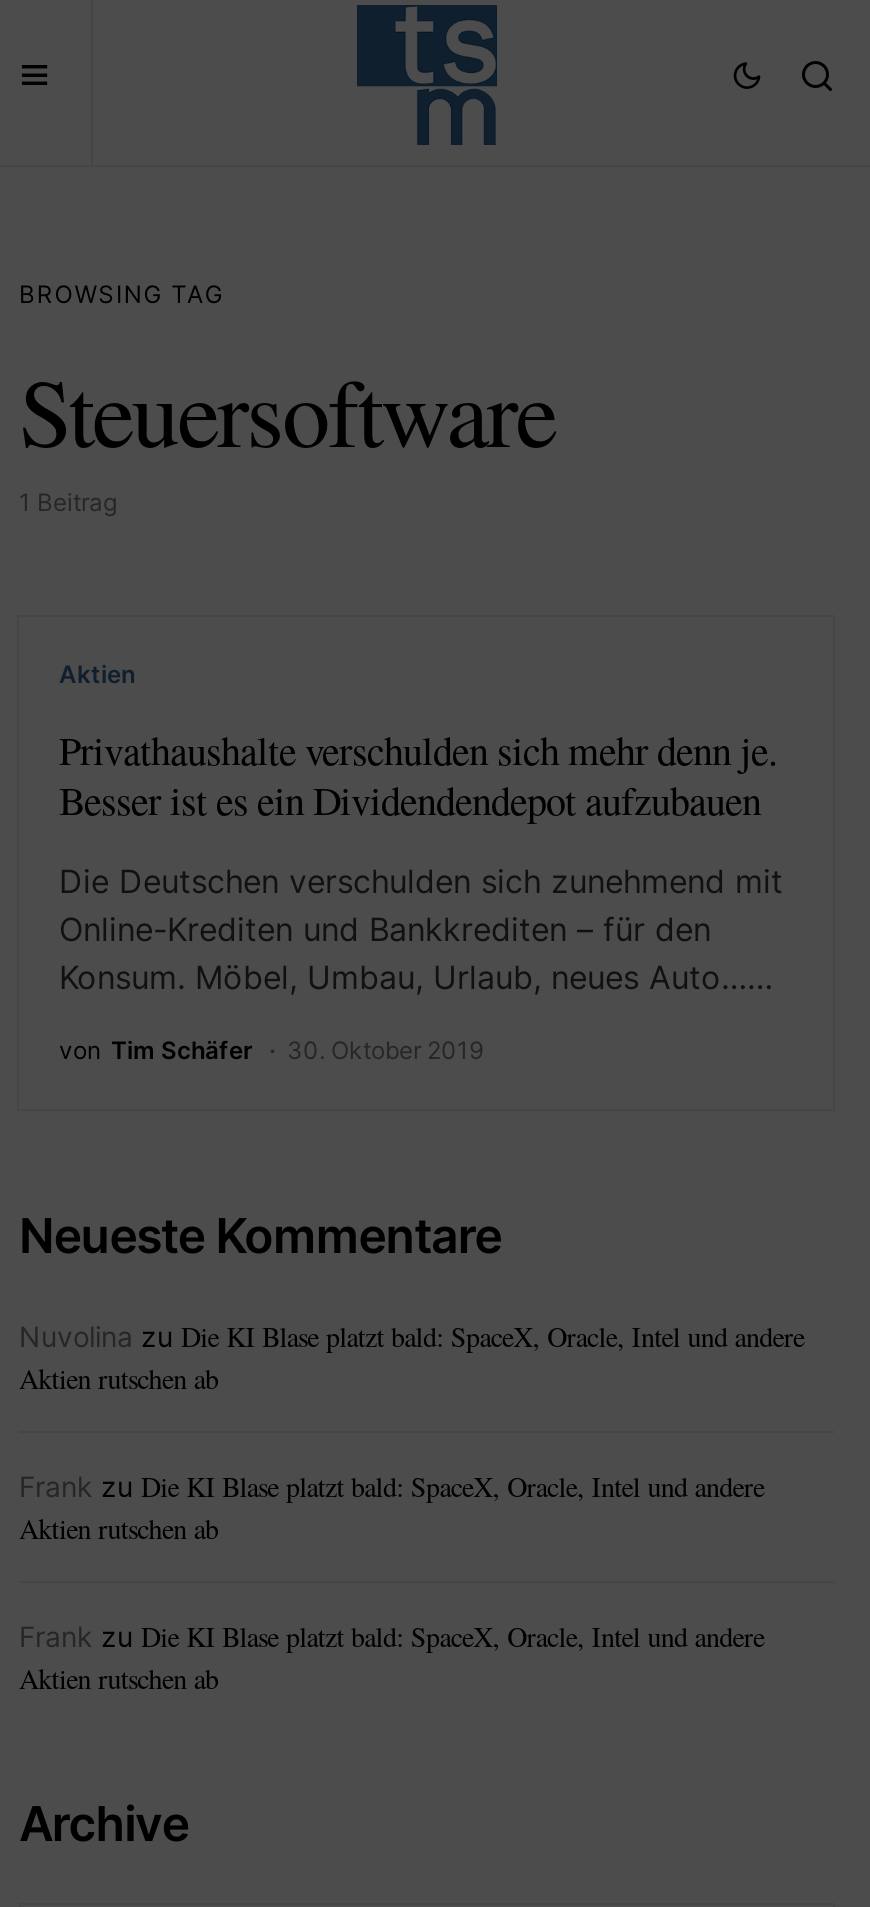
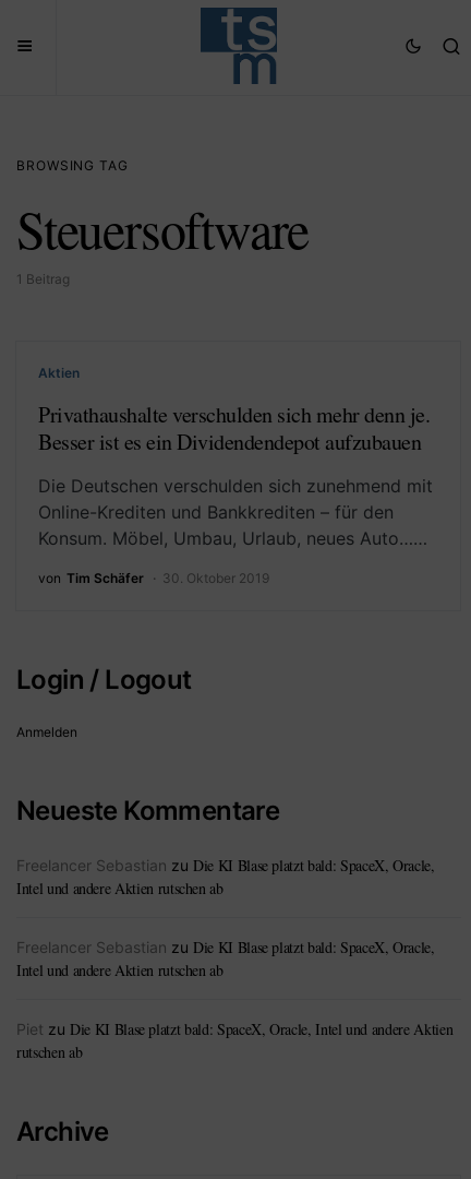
none -> [16,664,191,740] Login / Logout | Anmelden
[19,1317,804,1397] Nuvolina zu Die KI Blase platzt bald: SpaceX, Oracle, Intel und andere | Aktien rutschen ab -> [16,855,435,898] Freelancer Sebastian zu Die KI Blase platzt bald: SpaceX, Oracle, | Intel und andere Aktien rutschen ab
[19,1467,764,1547] Frank zu Die KI Blase platzt bald: SpaceX, Oracle, Intel und andere | Aktien rutschen ab -> [16,937,435,980] Freelancer Sebastian zu Die KI Blase platzt bald: SpaceX, Oracle, | Intel und andere Aktien rutschen ab
[19,1617,764,1697] Frank zu Die KI Blase platzt bald: SpaceX, Oracle, Intel und andere | Aktien rutschen ab -> [16,1019,453,1062] Piet zu Die KI Blase platzt bald: SpaceX, Oracle, Intel und andere Aktien | rutschen ab

